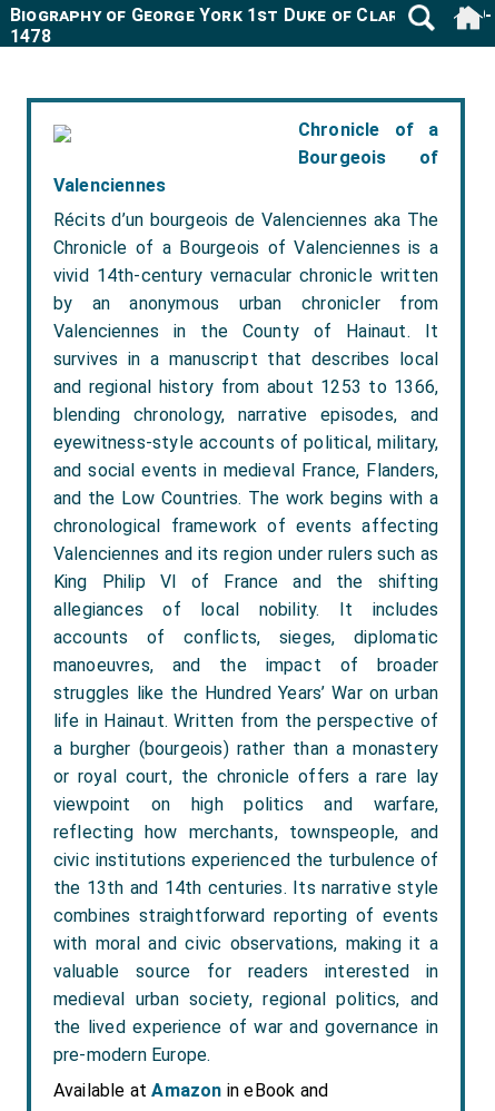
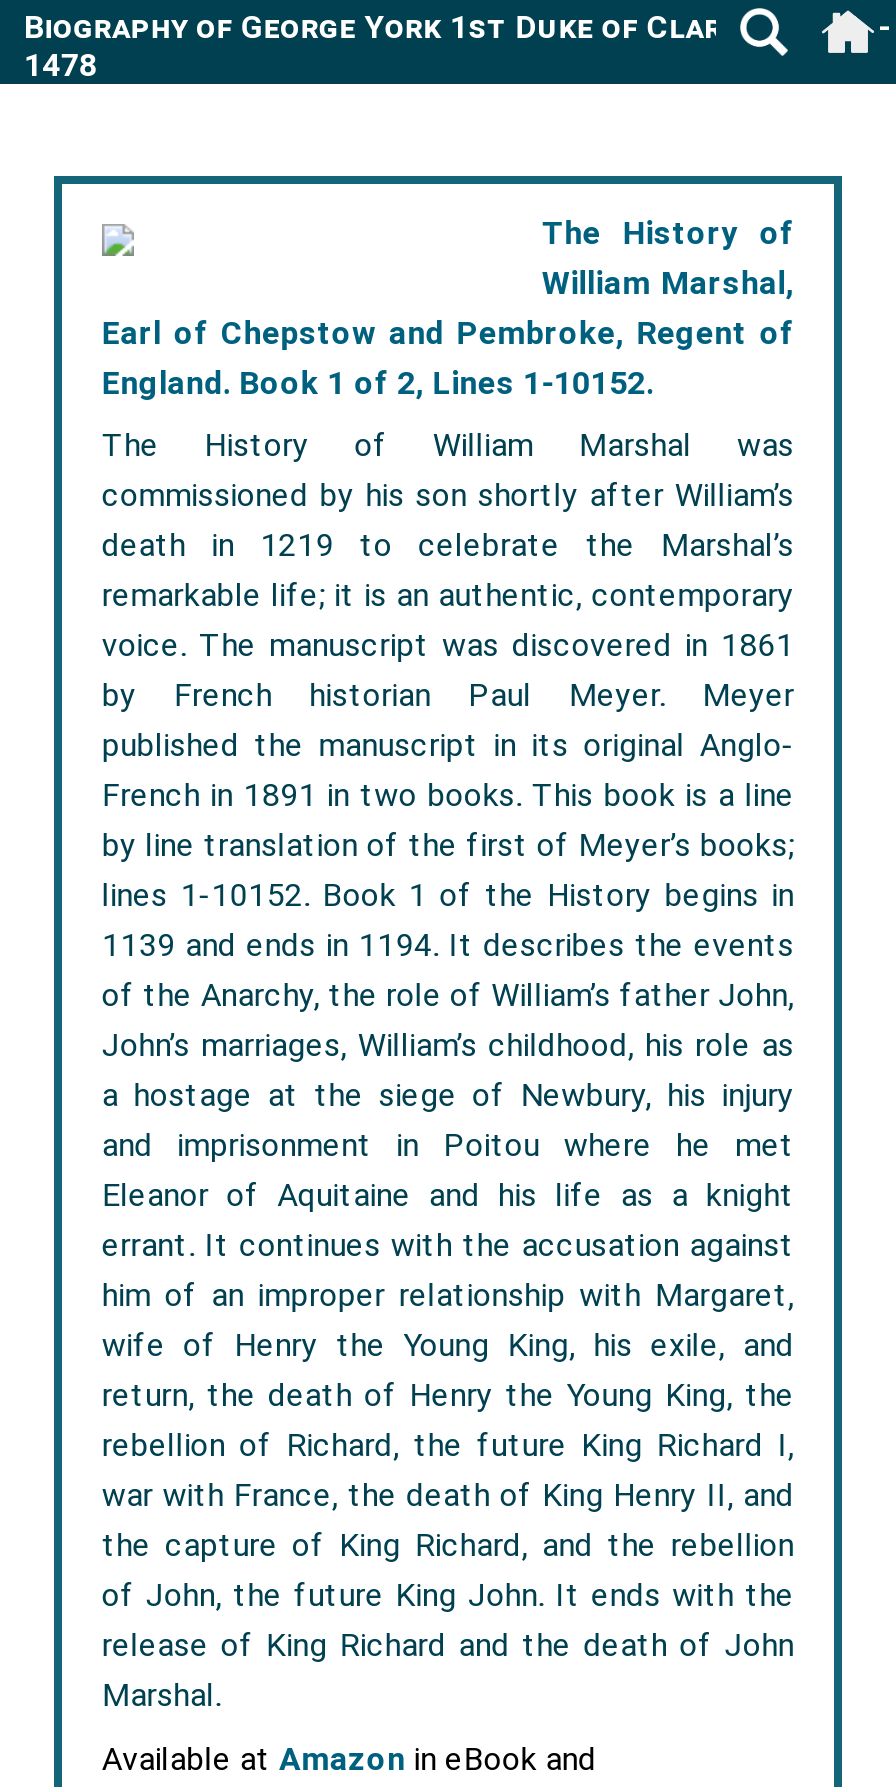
[53,119,438,196] Chronicle of a | Bourgeois of | Valenciennes -> [102,214,794,402] The History of | William Marshal, | Earl of Chepstow and Pembroke, Regent of | England. Book 1 of 2, Lines 1-10152.
[53,209,438,1065] Récits d’un bourgeois de Valenciennes aka The | Chronicle of a Bourgeois of Valenciennes is a | vivid 14th-century vernacular chronicle written | by an anonymous urban chronicler from | Valenciennes in the County of Hainaut. It | survives in a manuscript that describes local | and regional history from about 1253 to 1366, | blending chronology, narrative episodes, and | eyewitness-style accounts of political, military, | and social events in medieval France, Flanders, | and the Low Countries. The work begins with a | chronological framework of events affecting | Valenciennes and its region under rulers such as | King Philip VI of France and the shifting | allegiances of local nobility. It includes | accounts of conflicts, sieges, diplomatic | manoeuvres, and the impact of broader | struggles like the Hundred Years’ War on urban | life in Hainaut. Written from the perspective of | a burgher (bourgeois) rather than a monastery | or royal court, the chronicle offers a rare lay | viewpoint on high politics and warfare, | reflecting how merchants, townspeople, and | civic institutions experienced the turbulence of | the 13th and 14th centuries. Its narrative style | combines straightforward reporting of events | with moral and civic observations, making it a | valuable source for readers interested in | medieval urban society, regional politics, and | the lived experience of war and governance in | pre-modern Europe. -> [102,426,794,1714] The History of William Marshal was | commissioned by his son shortly after William’s | death in 1219 to celebrate the Marshal’s | remarkable life; it is an authentic, contemporary | voice. The manuscript was discovered in 1861 | by French historian Paul Meyer. Meyer | published the manuscript in its original Anglo- | French in 1891 in two books. This book is a line | by line translation of the first of Meyer’s books; | lines 1-10152. Book 1 of the History begins in | 1139 and ends in 1194. It describes the events | of the Anarchy, the role of William’s father John, | John’s marriages, William’s childhood, his role as | a hostage at the siege of Newbury, his injury | and imprisonment in Poitou where he met | Eleanor of Aquitaine and his life as a knight | errant. It continues with the accusation against | him of an improper relationship with Margaret, | wife of Henry the Young King, his exile, and | return, the death of Henry the Young King, the | rebellion of Richard, the future King Richard I, | war with France, the death of King Henry II, and | the capture of King Richard, and the rebellion | of John, the future King John. It ends with the | release of King Richard and the death of John | Marshal.

